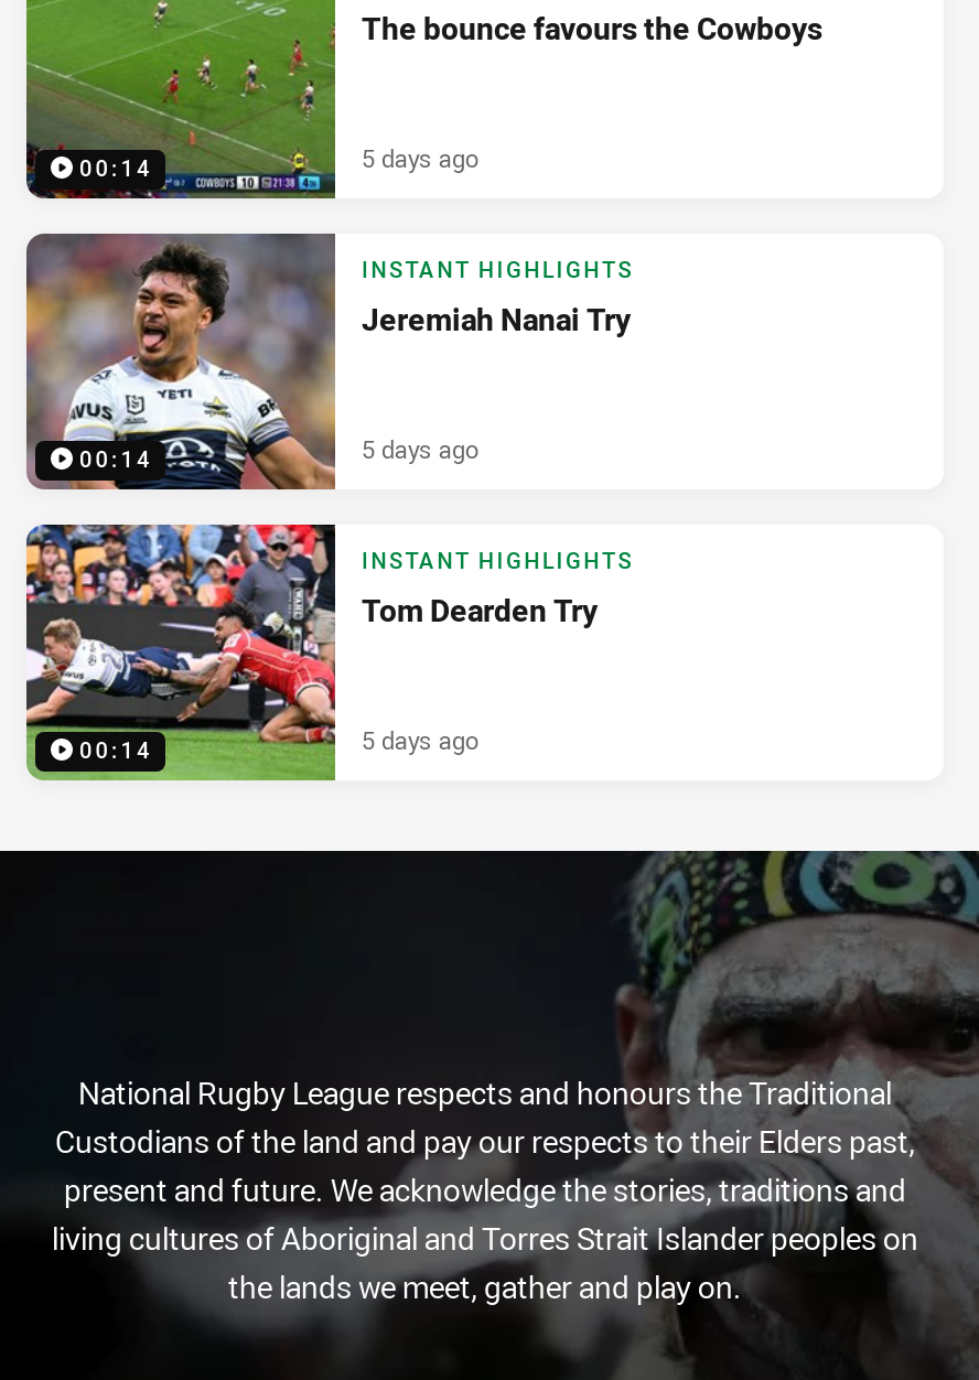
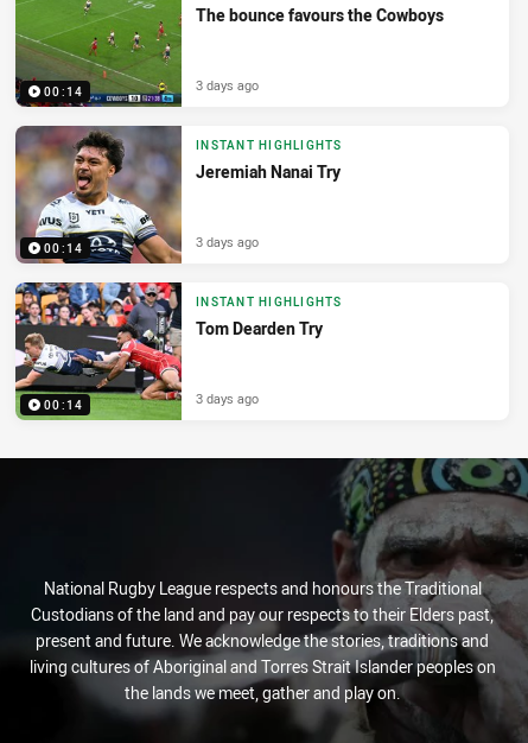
[362,141,478,174] 5 days ago -> [196,76,259,94] 3 days ago
[362,432,478,465] 5 days ago -> [196,232,259,250] 3 days ago
[362,723,478,756] 5 days ago -> [196,389,259,407] 3 days ago

